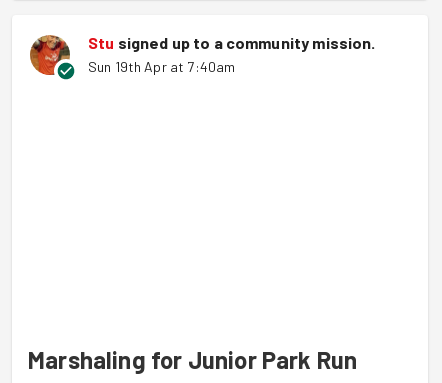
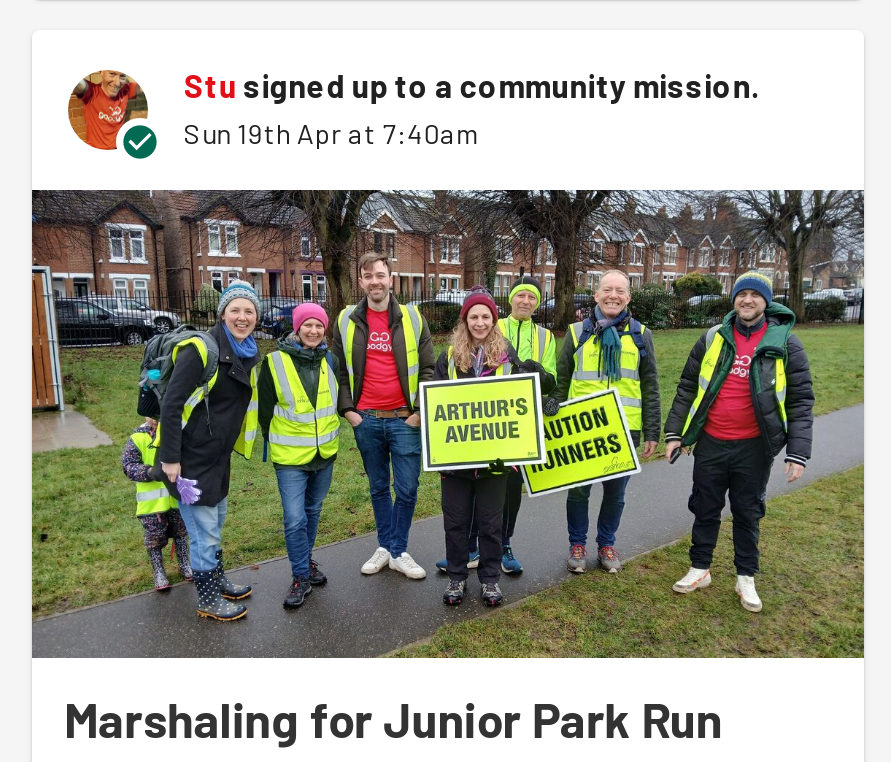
none -> [30,188,866,660] [image]

